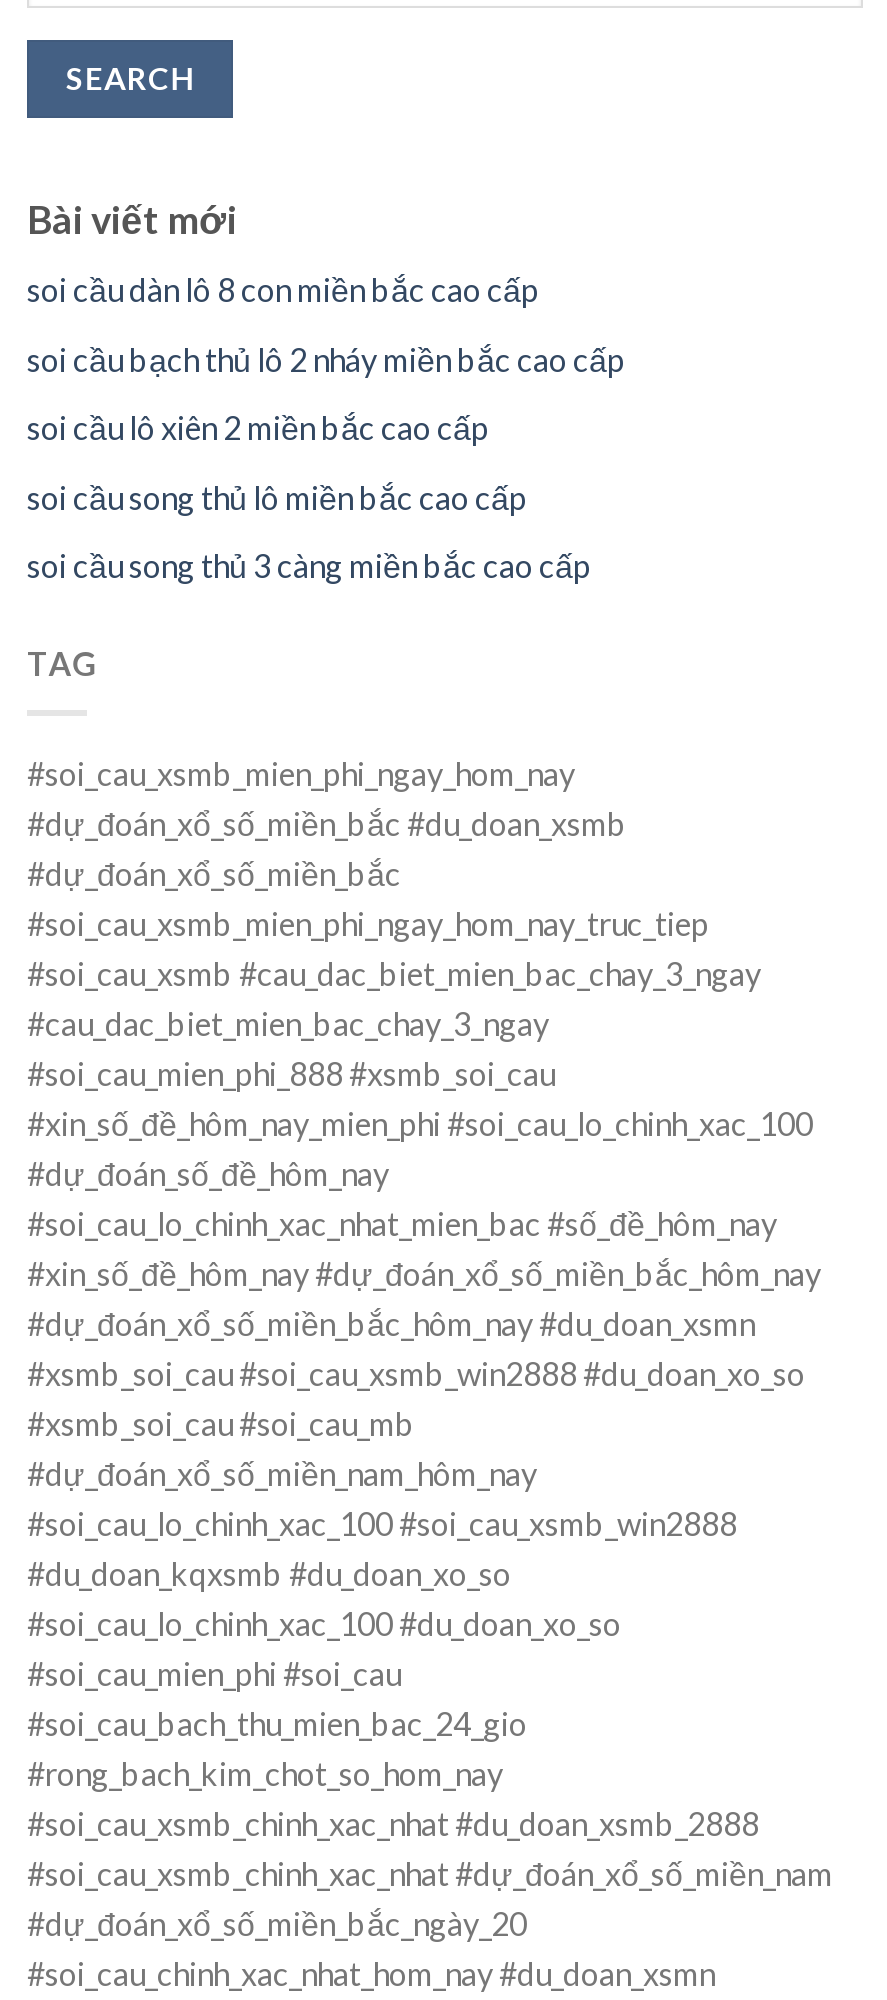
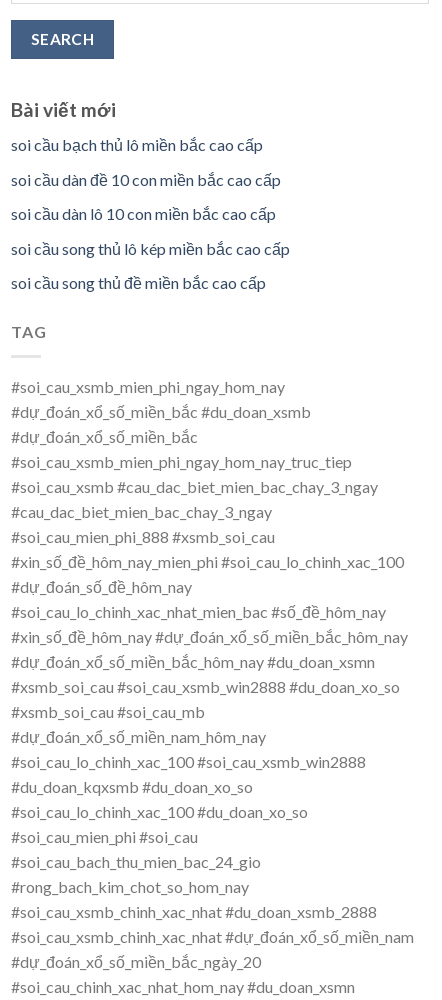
[27,270,539,308] soi cầu dàn lô 8 con miền bắc cao cấp -> [11,135,263,154] soi cầu bạch thủ lô miền bắc cao cấp
[27,339,625,377] soi cầu bạch thủ lô 2 nháy miền bắc cao cấp -> [11,170,281,189] soi cầu dàn đề 10 con miền bắc cao cấp
[27,408,489,446] soi cầu lô xiên 2 miền bắc cao cấp -> [11,204,276,223] soi cầu dàn lô 10 con miền bắc cao cấp
[27,478,527,516] soi cầu song thủ lô miền bắc cao cấp -> [11,239,290,258] soi cầu song thủ lô kép miền bắc cao cấp
[27,547,591,585] soi cầu song thủ 3 càng miền bắc cao cấp -> [11,273,266,292] soi cầu song thủ đề miền bắc cao cấp

